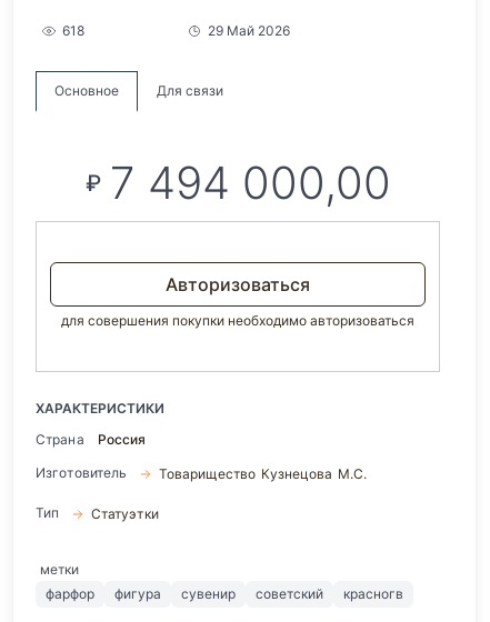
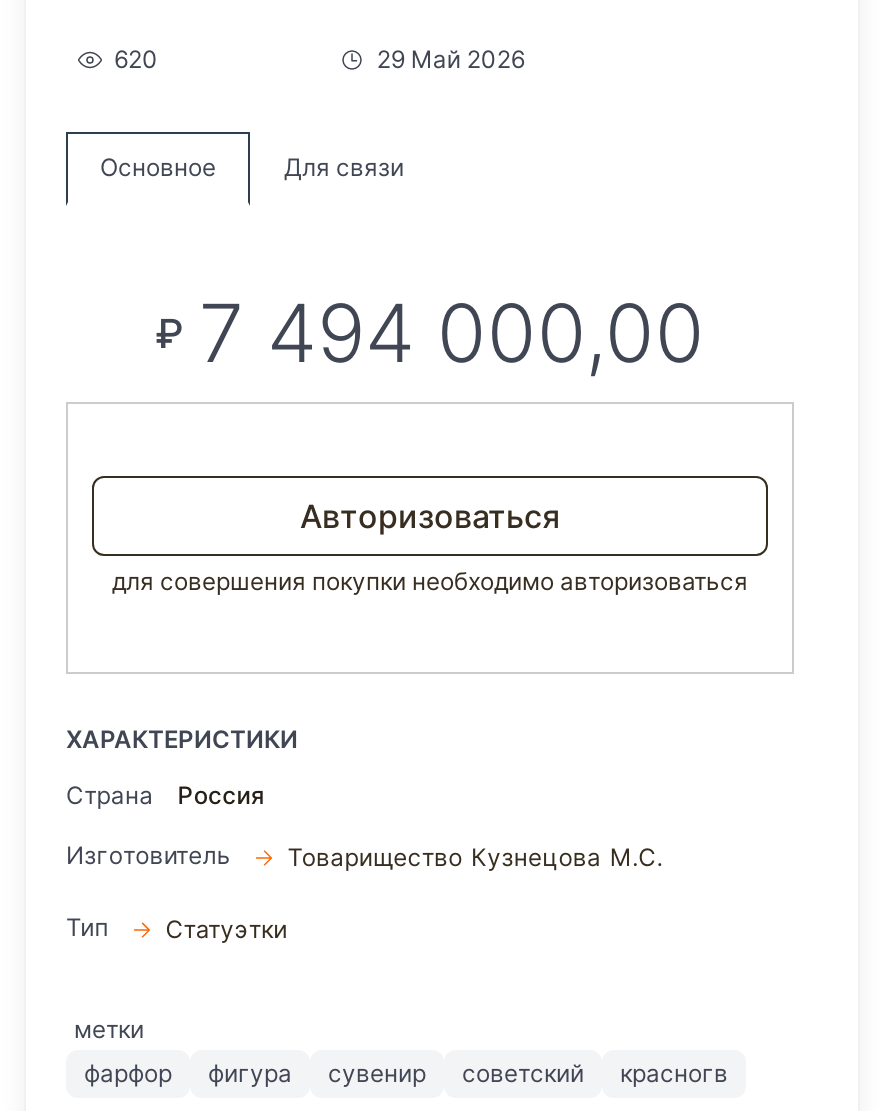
[62,22,84,39] 618 -> [114,44,158,74] 620

